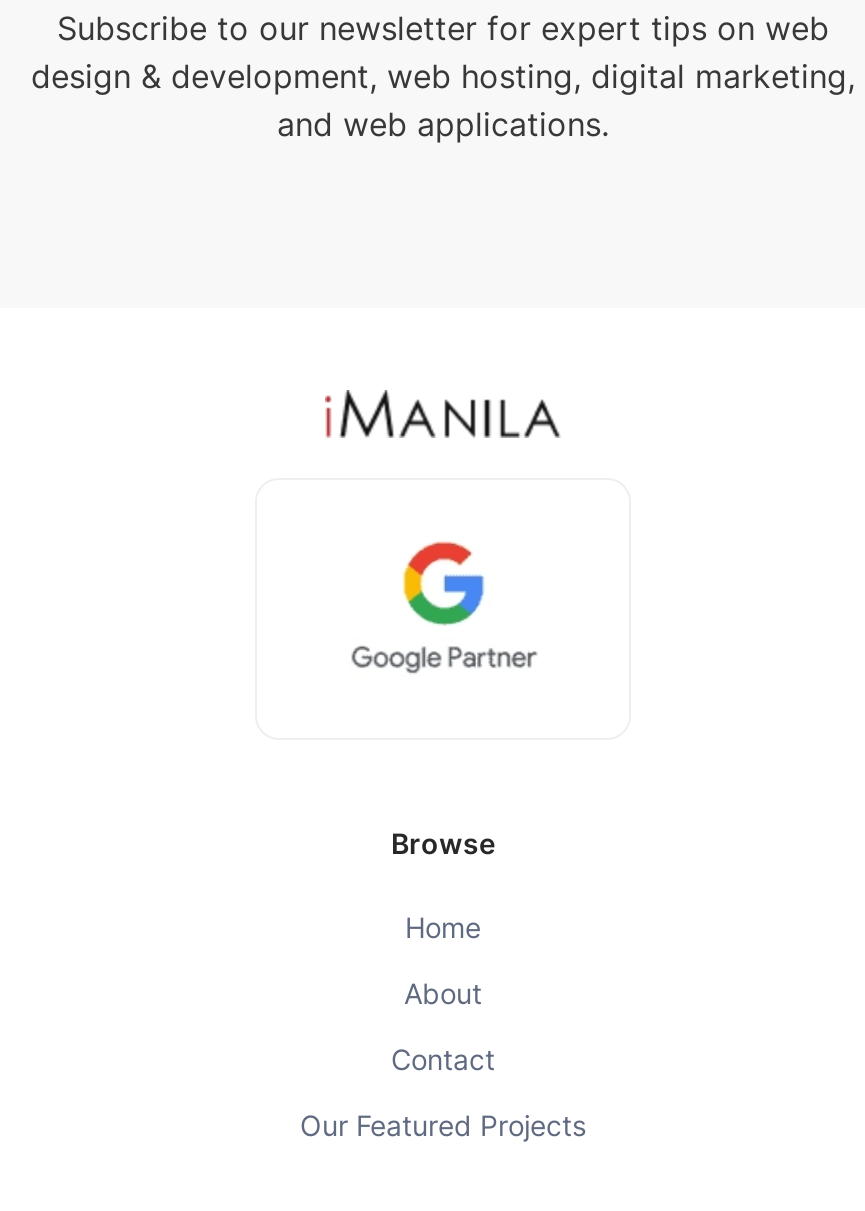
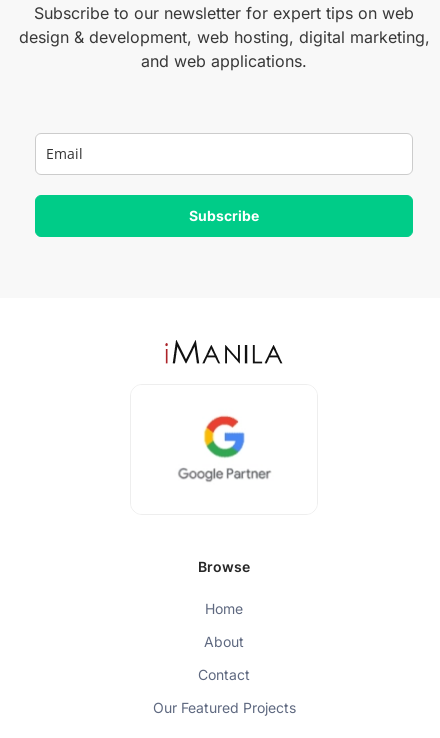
none -> [189,207,259,224] Subscribe

